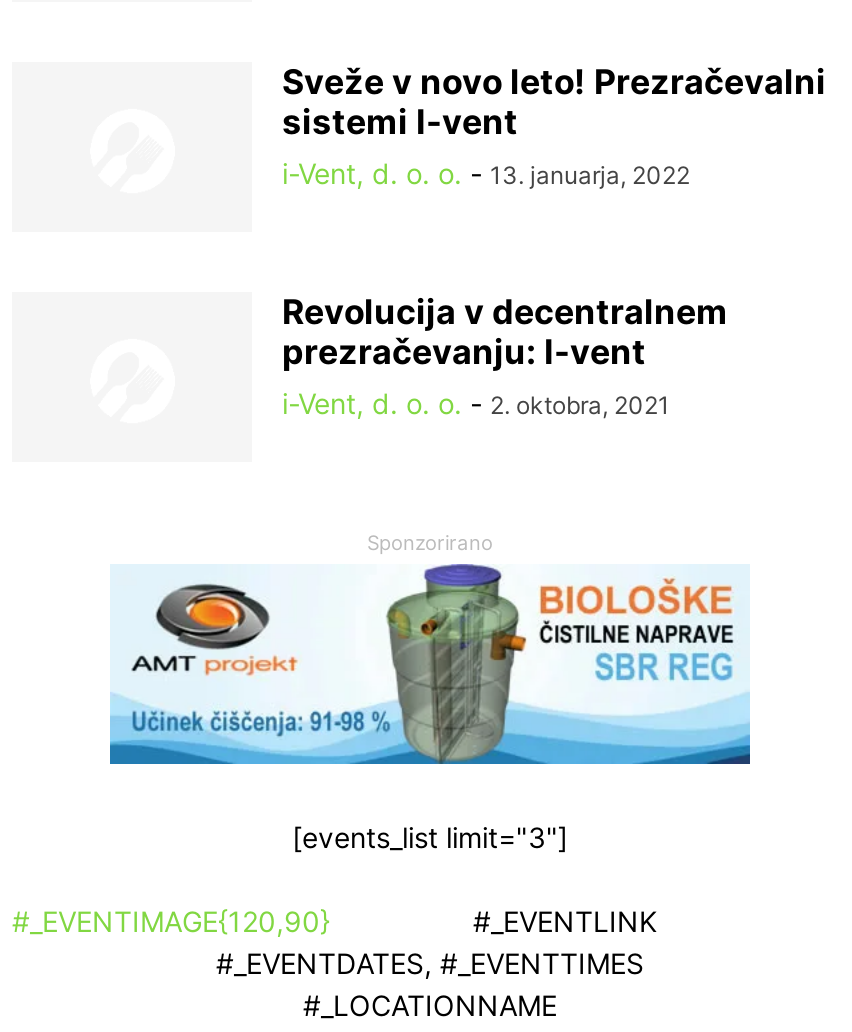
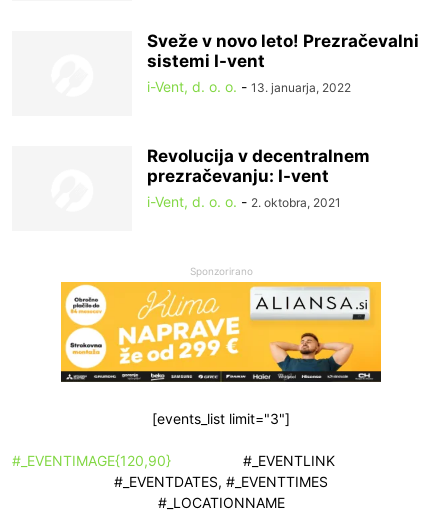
[108,562,752,766] [image] -> [60,281,382,383] [image]

